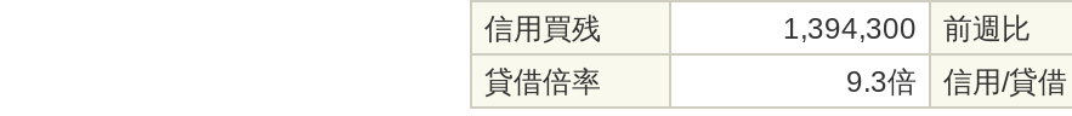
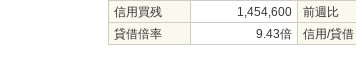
[783,12,1031,46] 1,394,300 前週比 -> [237,5,339,19] 1,454,600 前週比
[846,65,1067,99] 9.3倍 信用/貸借 -> [256,27,354,41] 9.43倍 信用/貸借

